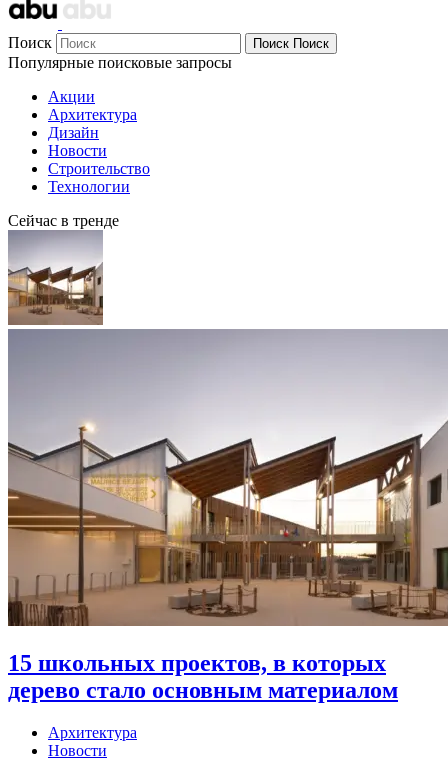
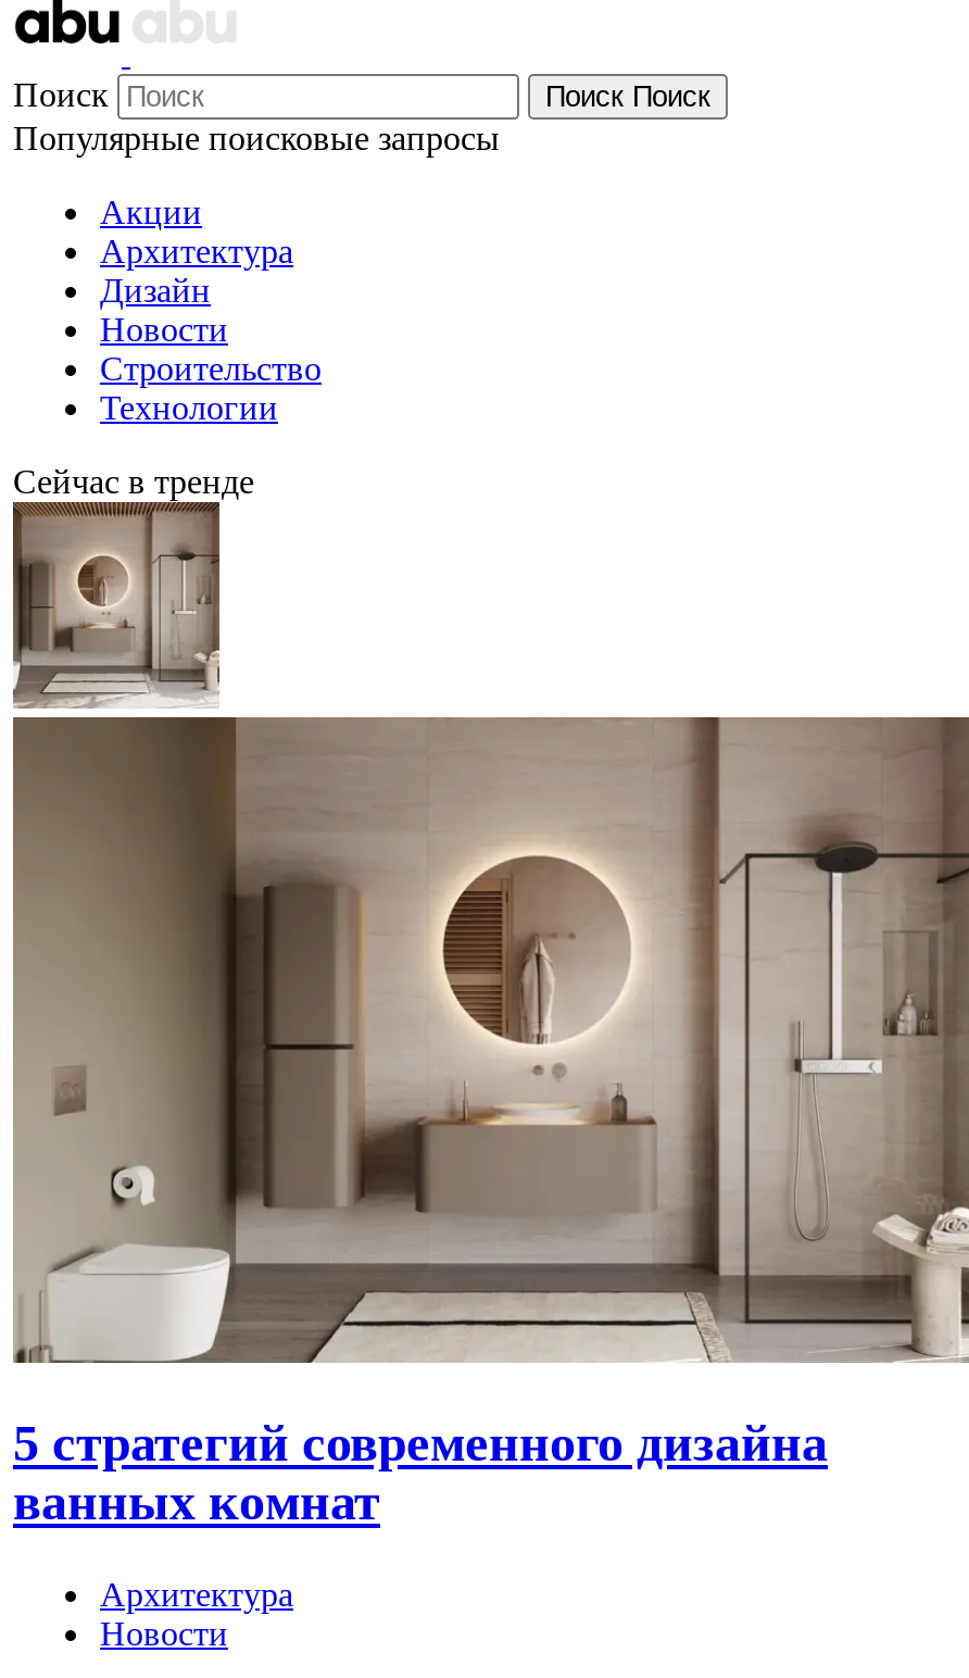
[7,231,445,703] [image] | 15 школьных проектов, в которых | дерево стало основным материалом -> [11,504,962,1530] [image] | 5 стратегий современного дизайна | ванных комнат

